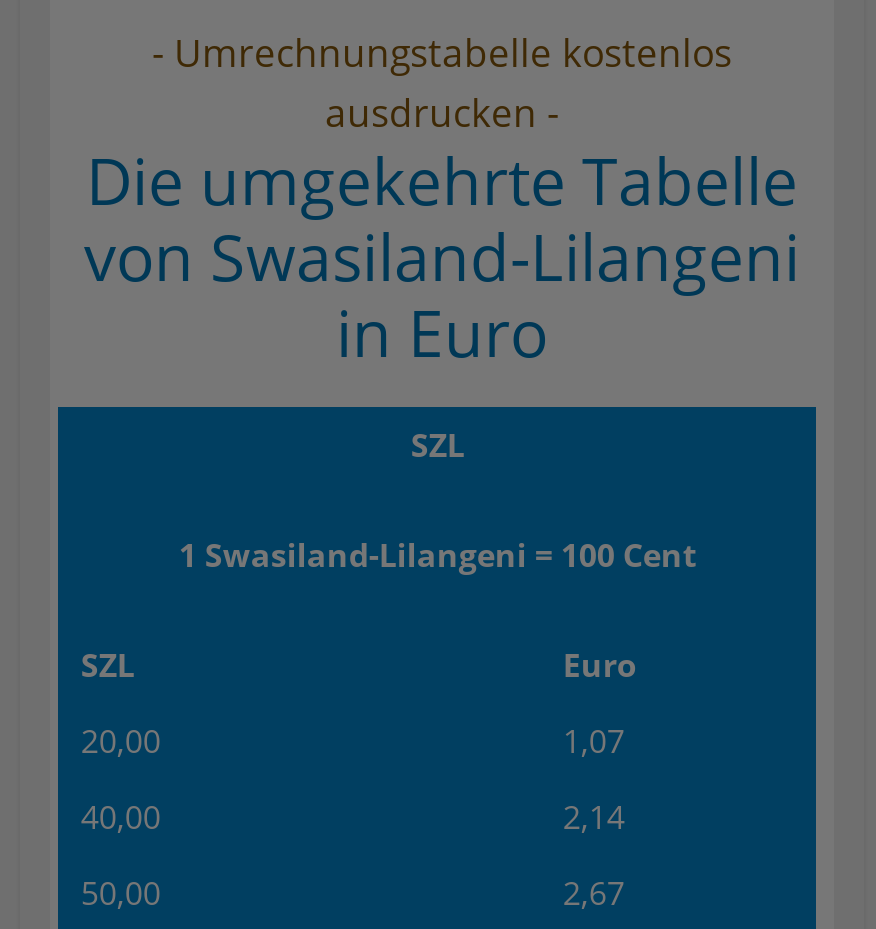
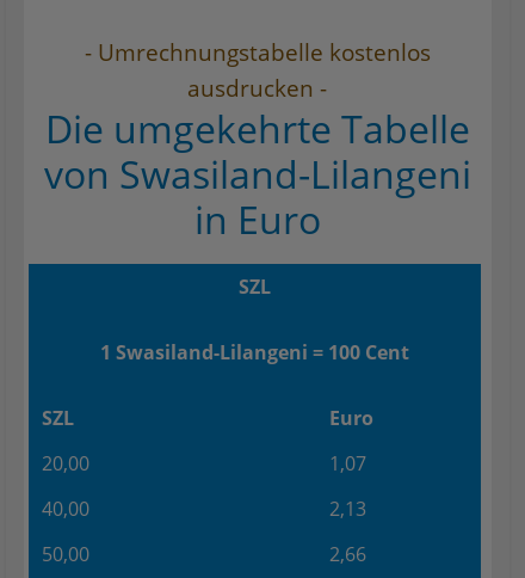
[563,795,625,839] 2,14 -> [330,496,367,522] 2,13
[563,871,625,915] 2,67 -> [330,541,367,567] 2,66

